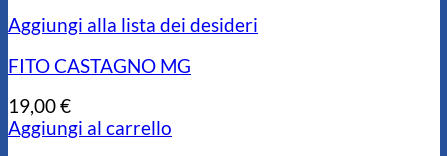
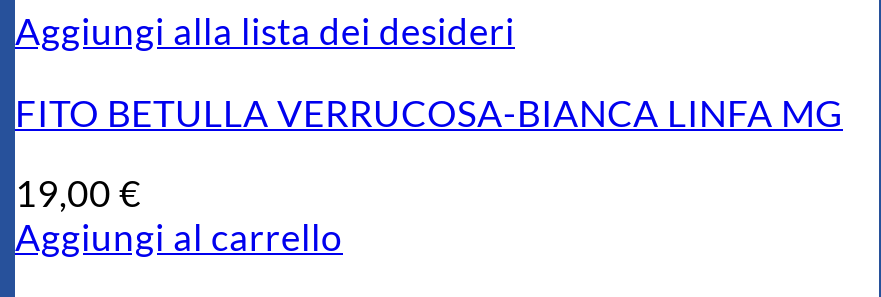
[8,54,191,76] FITO CASTAGNO MG -> [15,90,843,134] FITO BETULLA VERRUCOSA-BIANCA LINFA MG

